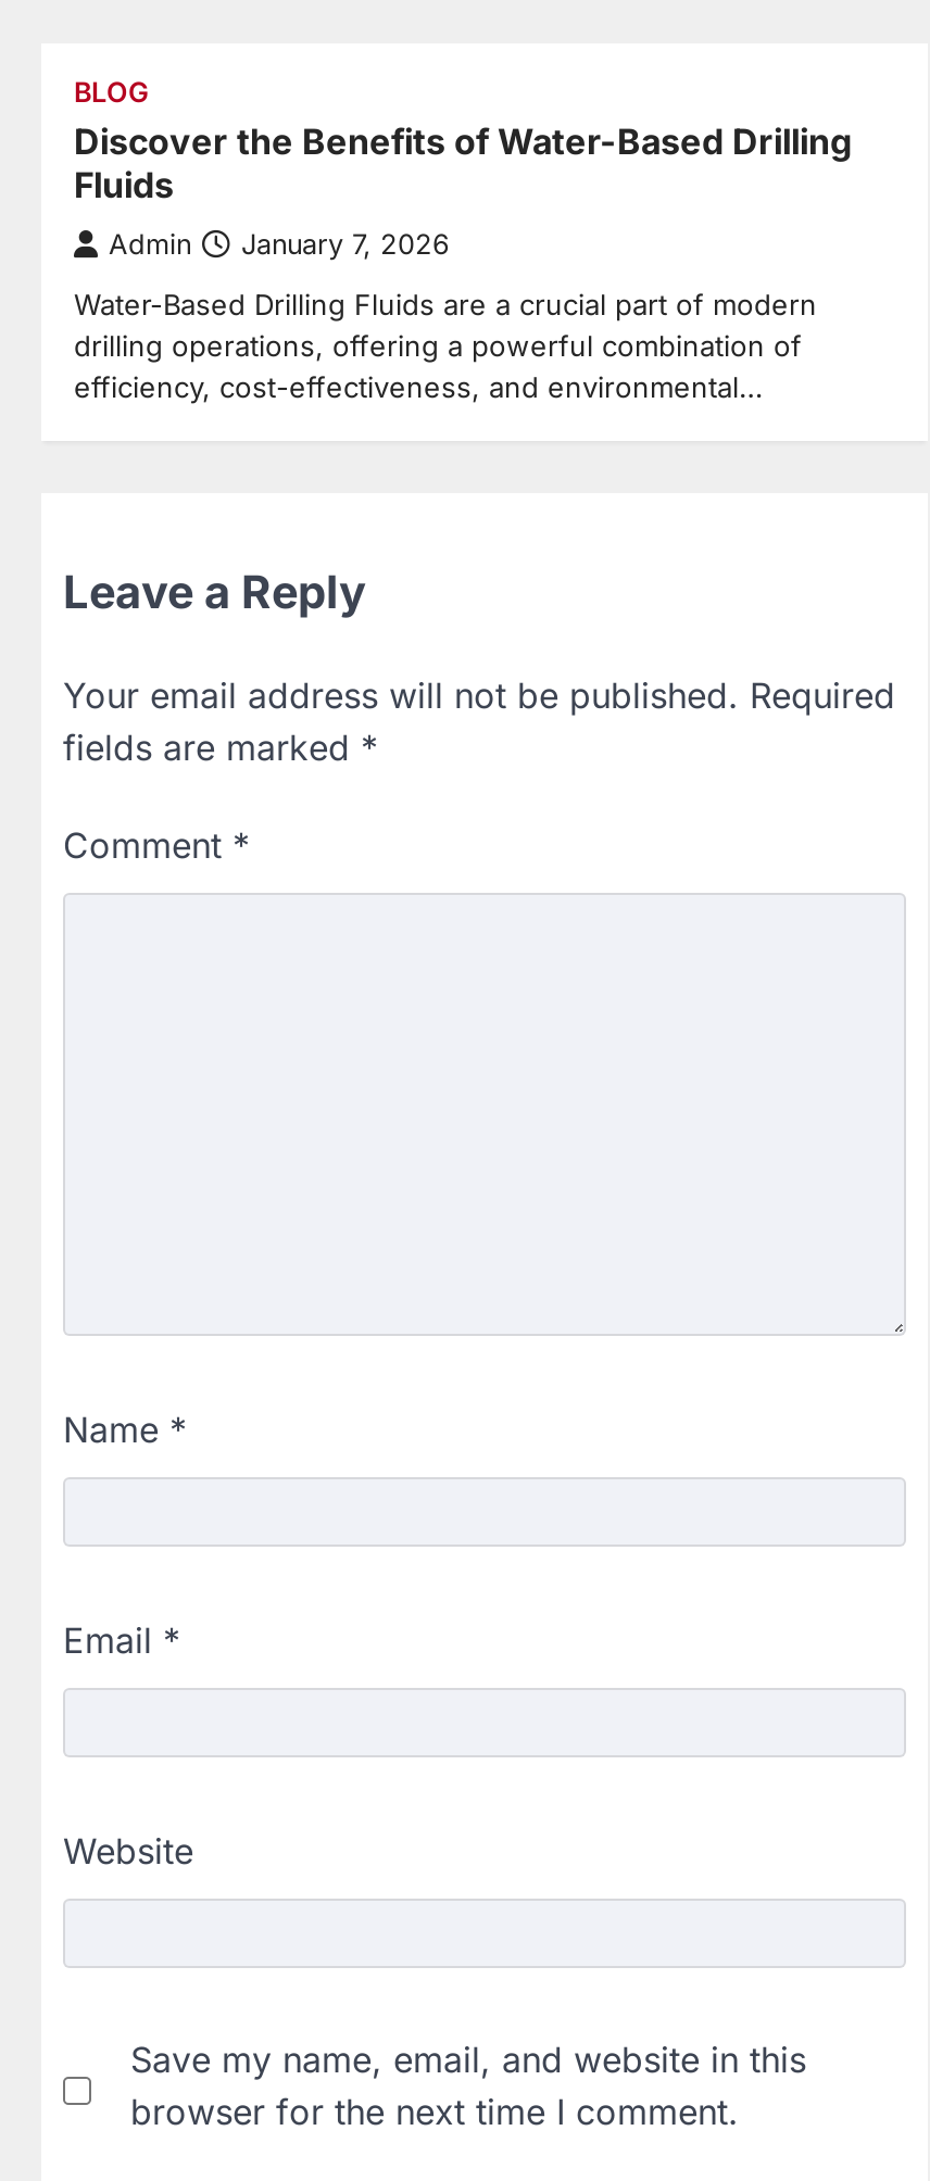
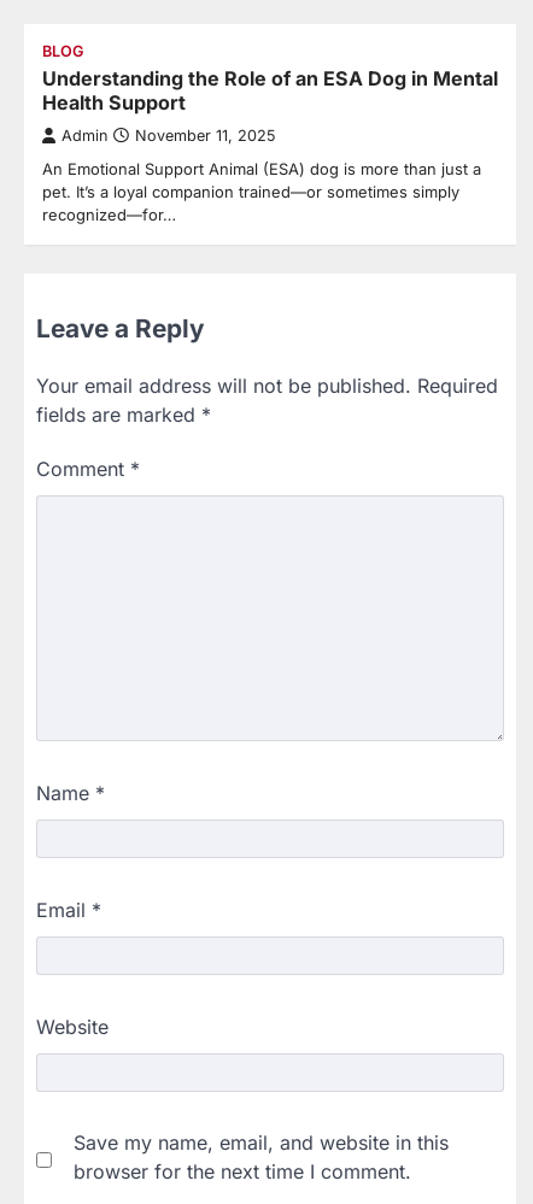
[74,119,852,206] Discover the Benefits of Water-Based Drilling | Fluids -> [42,66,498,114] Understanding the Role of an ESA Dog in Mental | Health Support
[109,227,450,260] Admin January 7, 2026 -> [61,126,275,144] Admin November 11, 2025
[74,286,817,403] Water-Based Drilling Fluids are a crucial part of modern | drilling operations, offering a powerful combination of | efficiency, cost-effectiveness, and environmental… -> [42,159,481,224] An Emotional Support Animal (ESA) dog is more than just a | pet. It’s a loyal companion trained—or sometimes simply | recognized—for…

